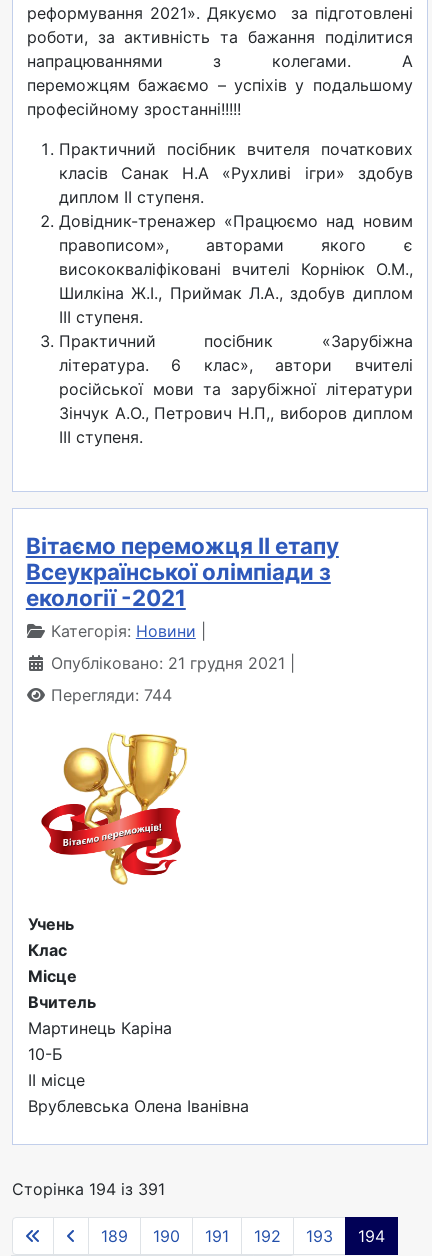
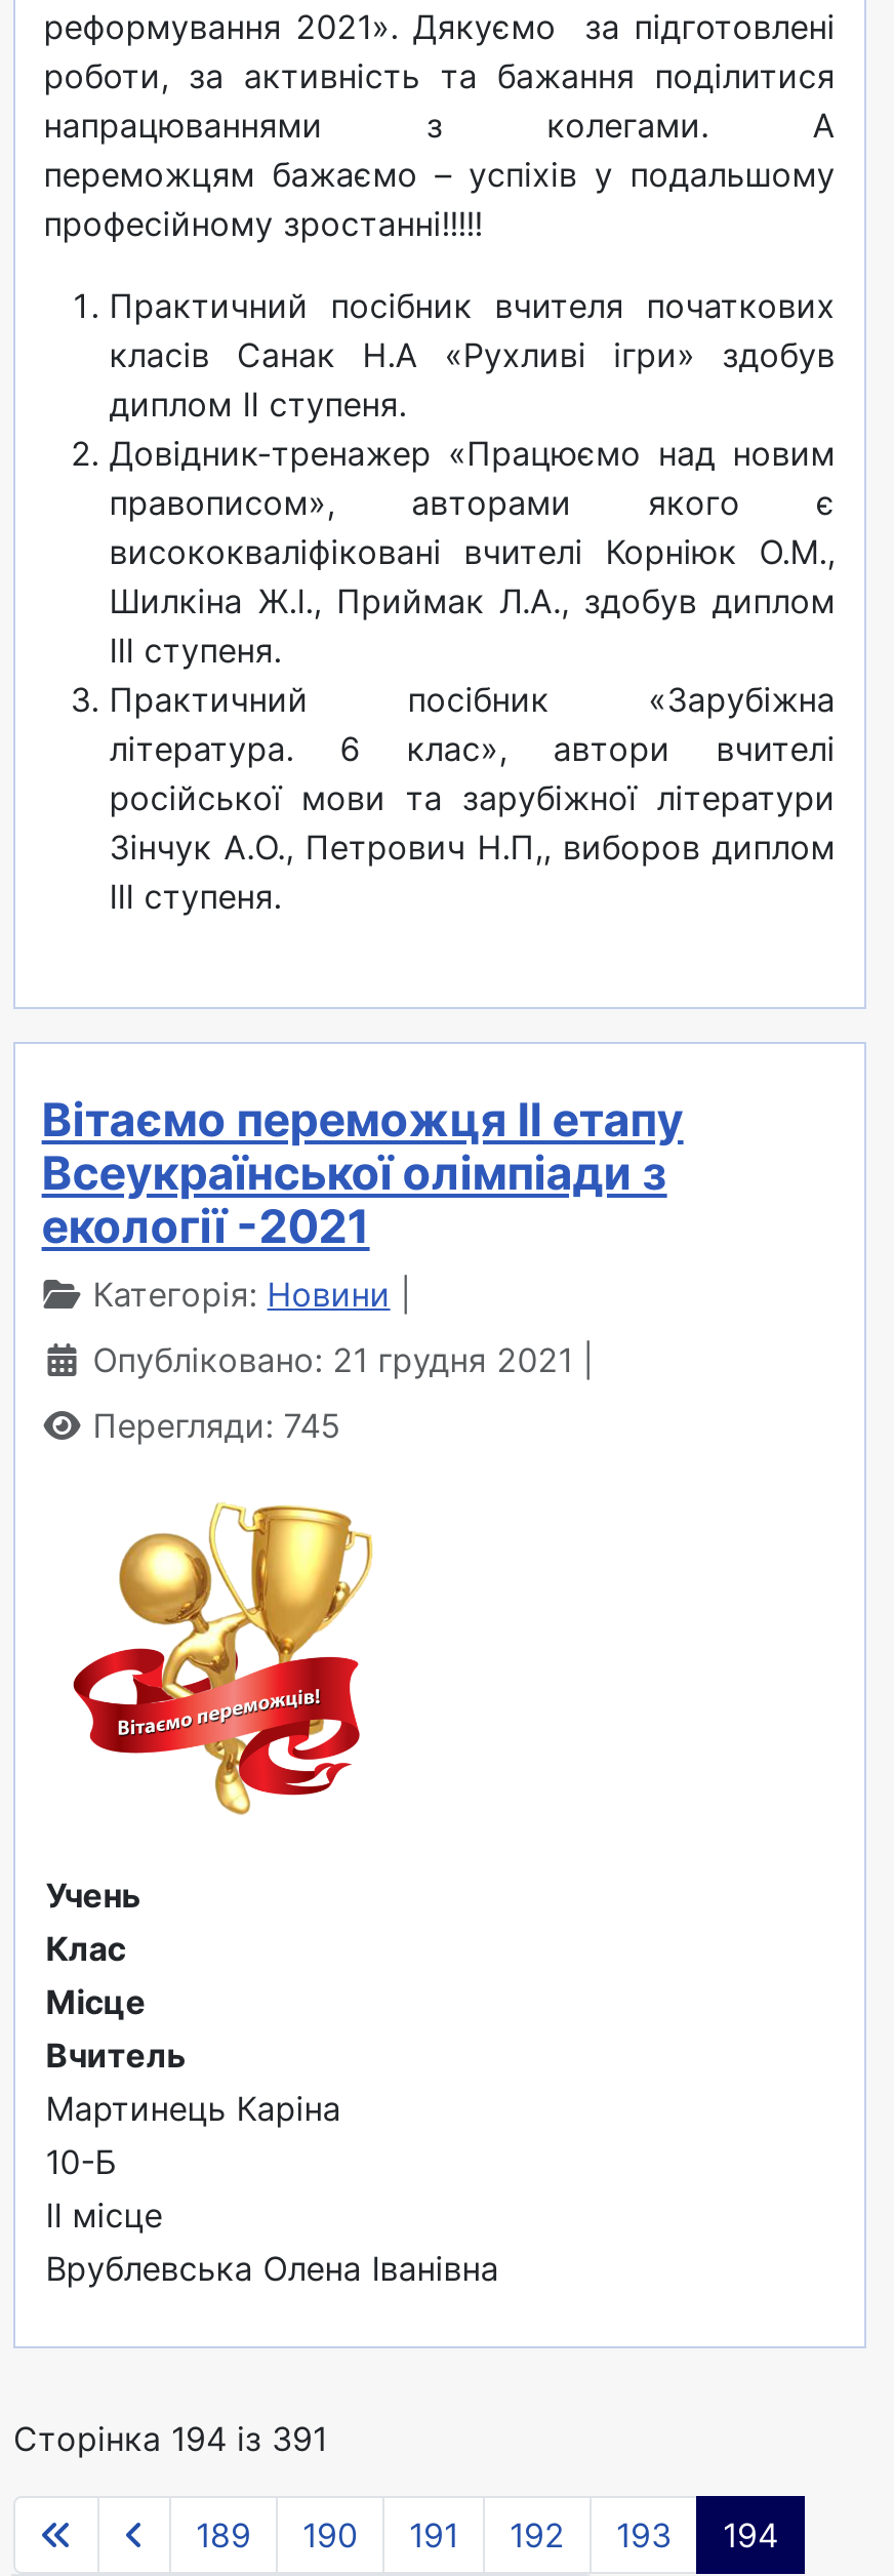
[51,685,172,705] Перегляди: 744 -> [93,1404,341,1446] Перегляди: 745

